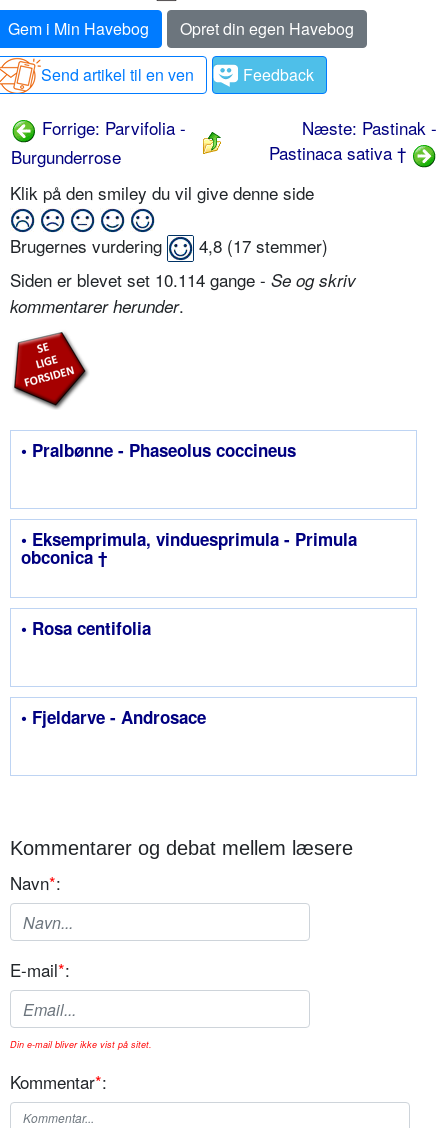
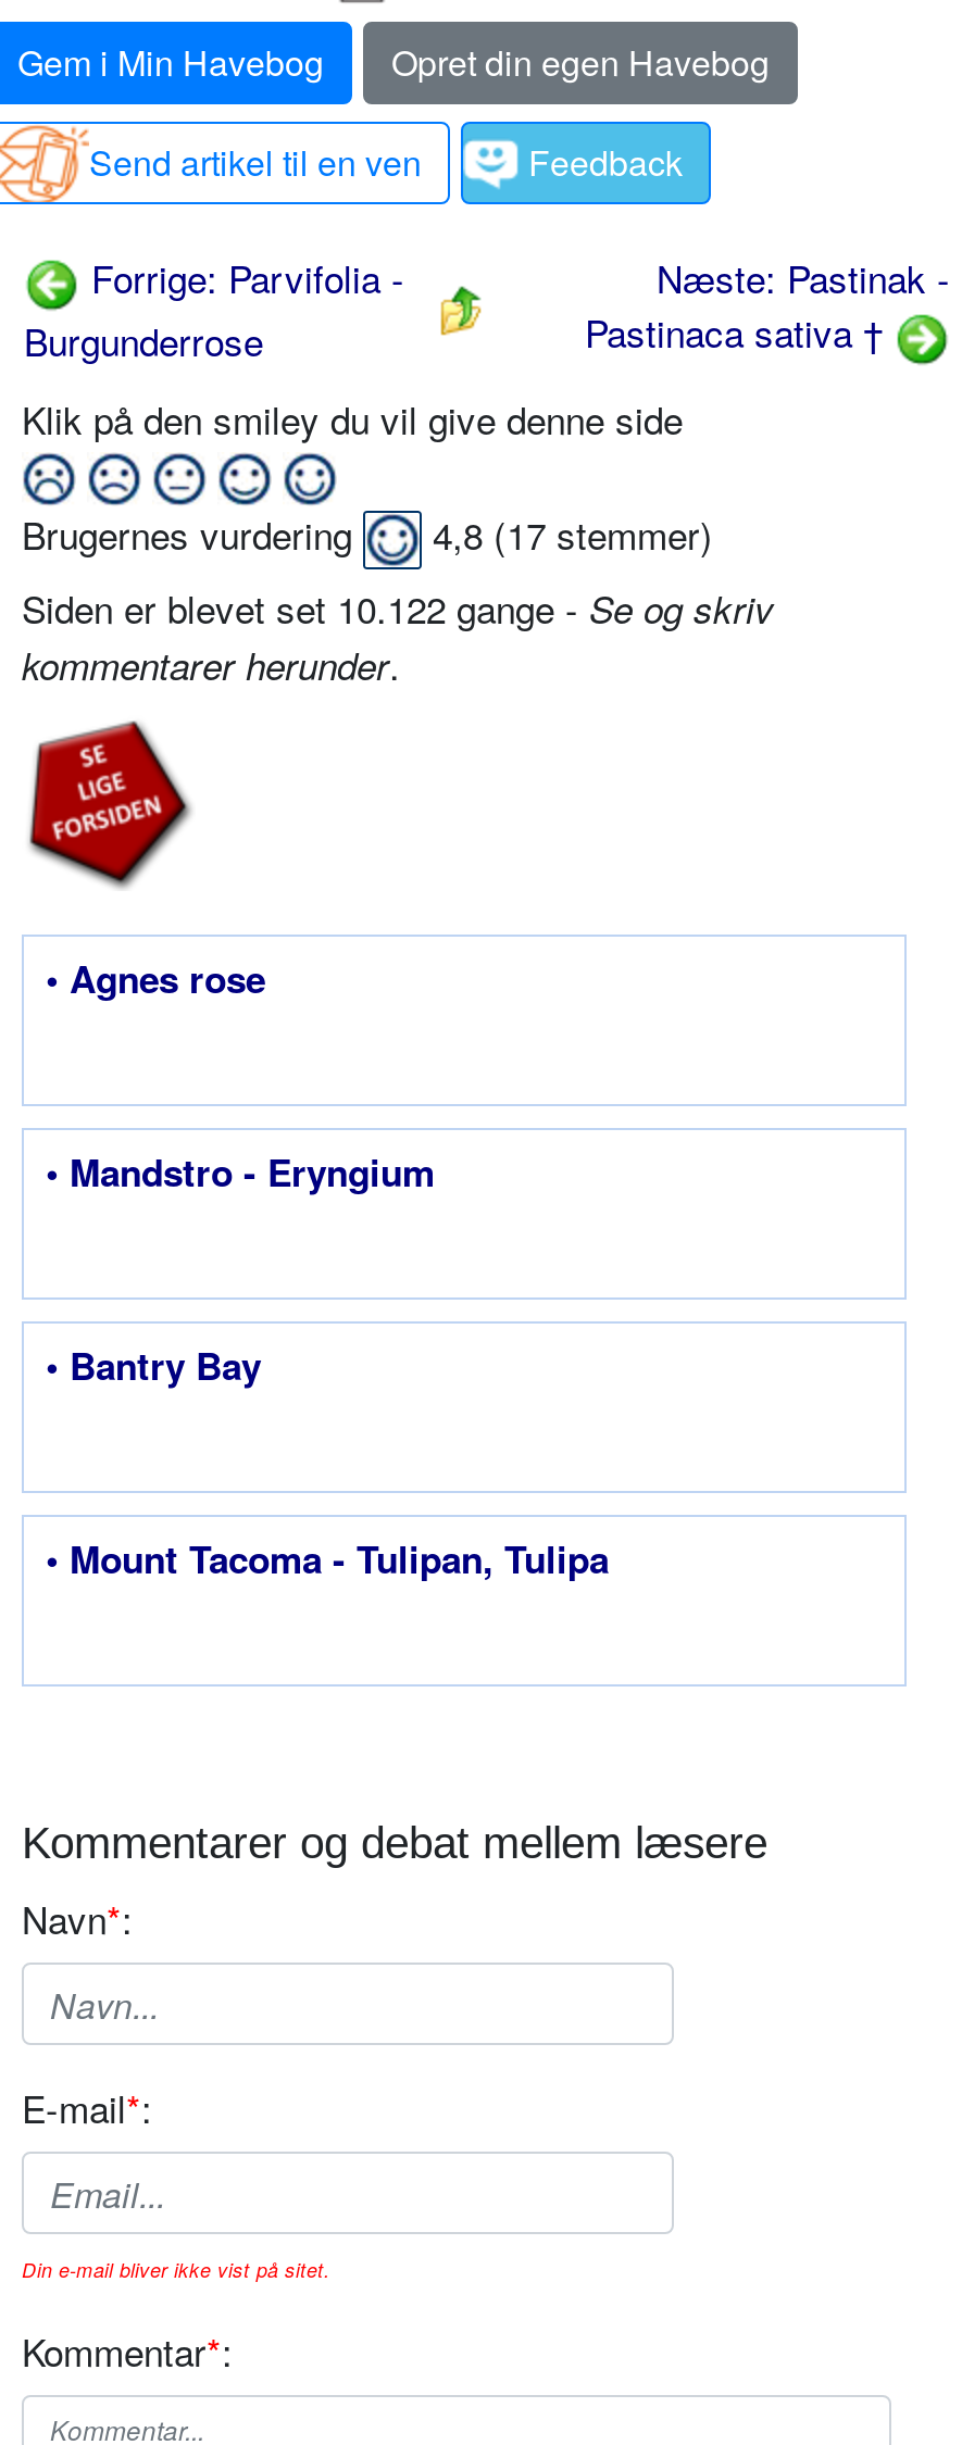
[10,267,356,292] Siden er blevet set 10.114 gange - Se og skriv -> [22,581,774,635] Siden er blevet set 10.122 gange - Se og skriv
[21,438,296,462] • Pralbønne - Phaseolus coccineus -> [46,952,265,1005] • Agnes rose
[21,527,357,569] • Eksemprimula, vinduesprimula - Primula | obconica † -> [46,1146,435,1198] • Mandstro - Eryngium
[21,616,151,640] • Rosa centifolia -> [46,1339,261,1391] • Bantry Bay
[21,705,206,729] • Fjeldarve - Androsace -> [46,1533,609,1585] • Mount Tacoma - Tulipan, Tulipa

